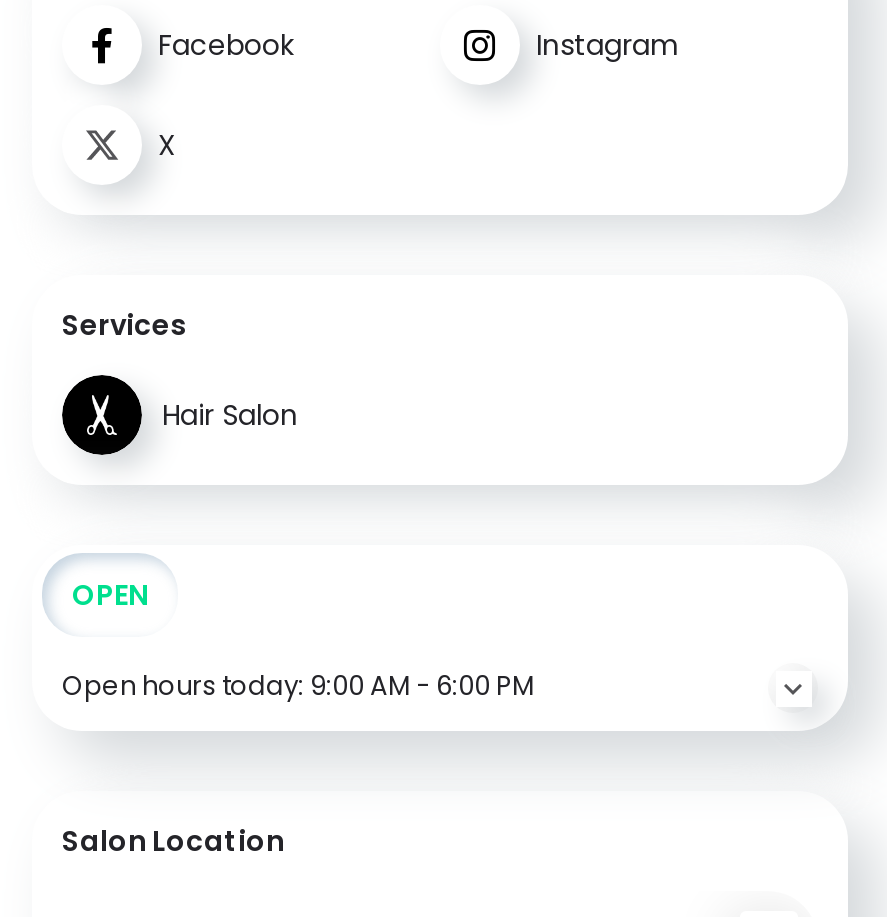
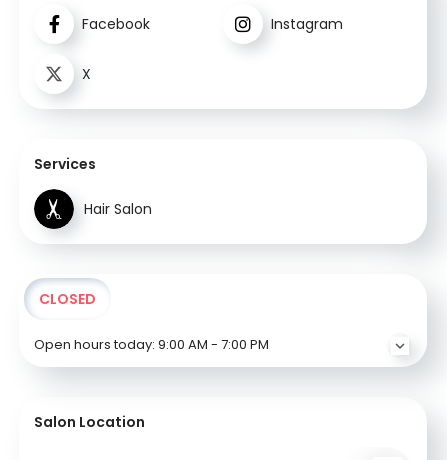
[72,576,148,616] OPEN -> [39,289,96,309] CLOSED
[62,668,534,706] Open hours today: 9:00 AM - 6:00 PM -> [34,335,269,354] Open hours today: 9:00 AM - 7:00 PM

